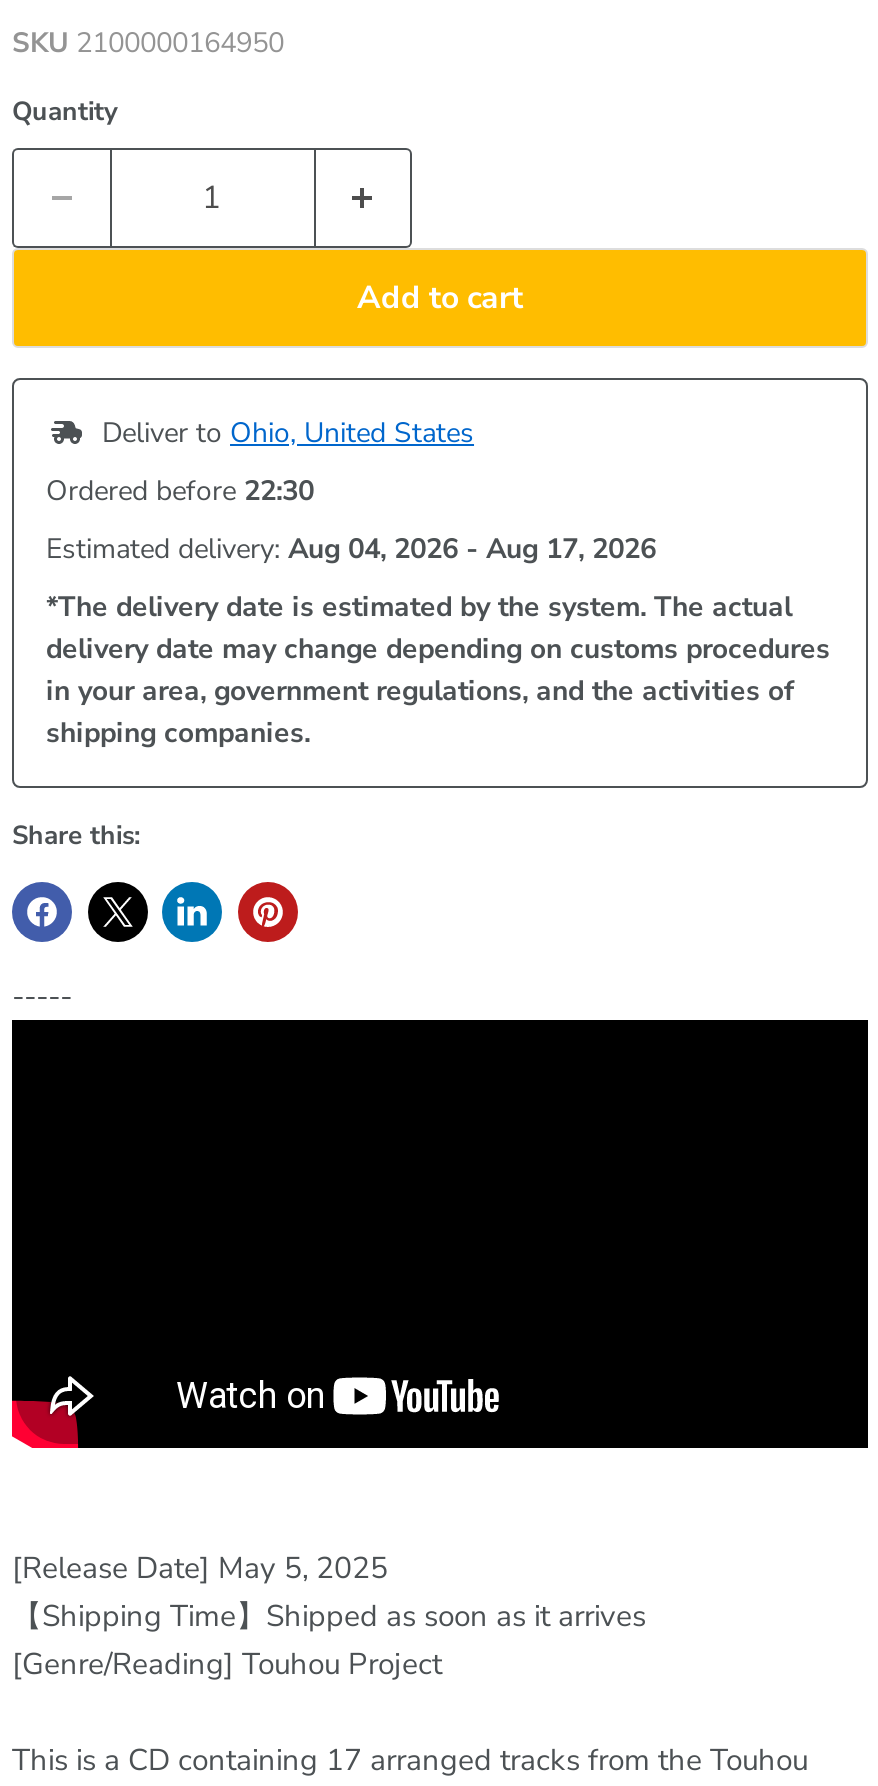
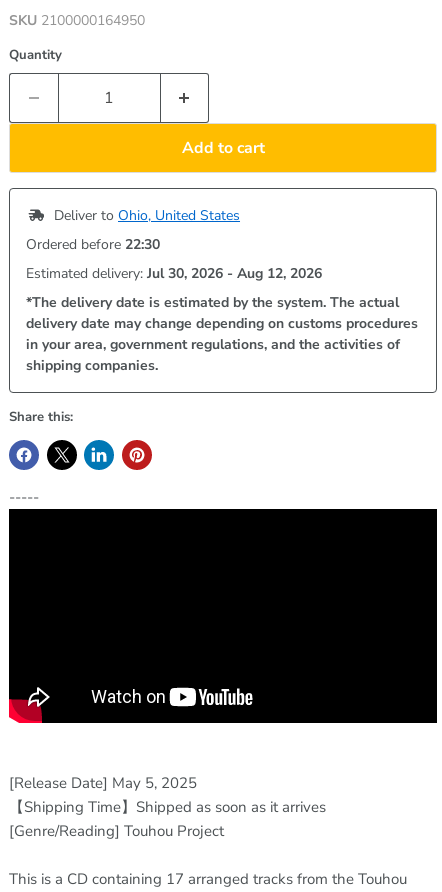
[46,531,656,569] Estimated delivery: Aug 04, 2026 - Aug 17, 2026 -> [26,264,322,283] Estimated delivery: Jul 30, 2026 - Aug 12, 2026

